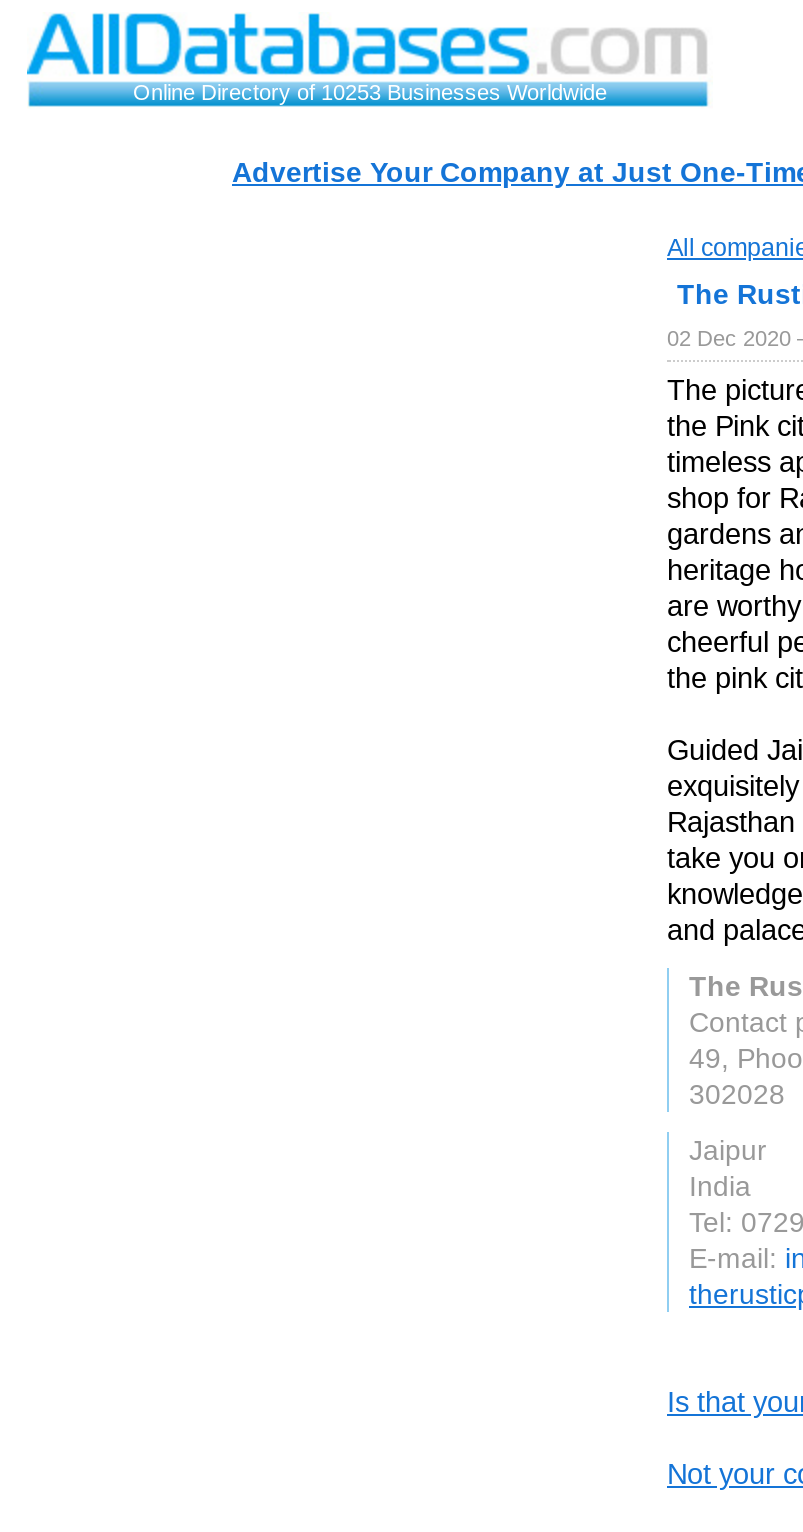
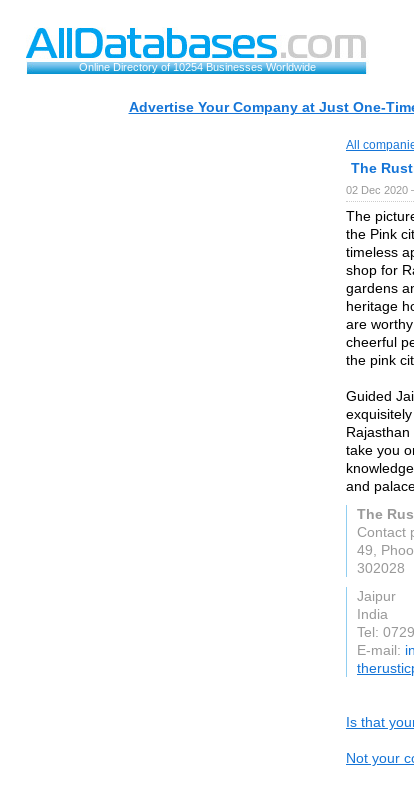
[133,80,607,104] Online Directory of 10253 Businesses Worldwide -> [79,61,316,73] Online Directory of 10254 Businesses Worldwide

